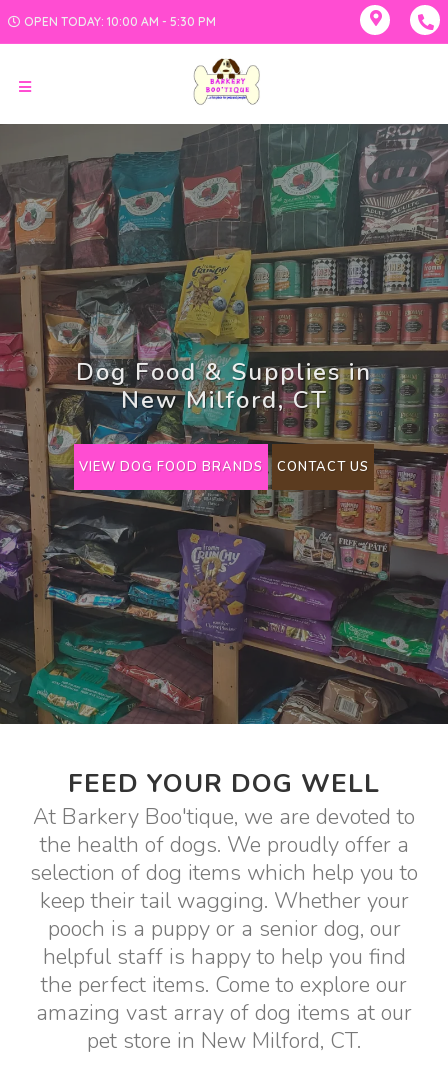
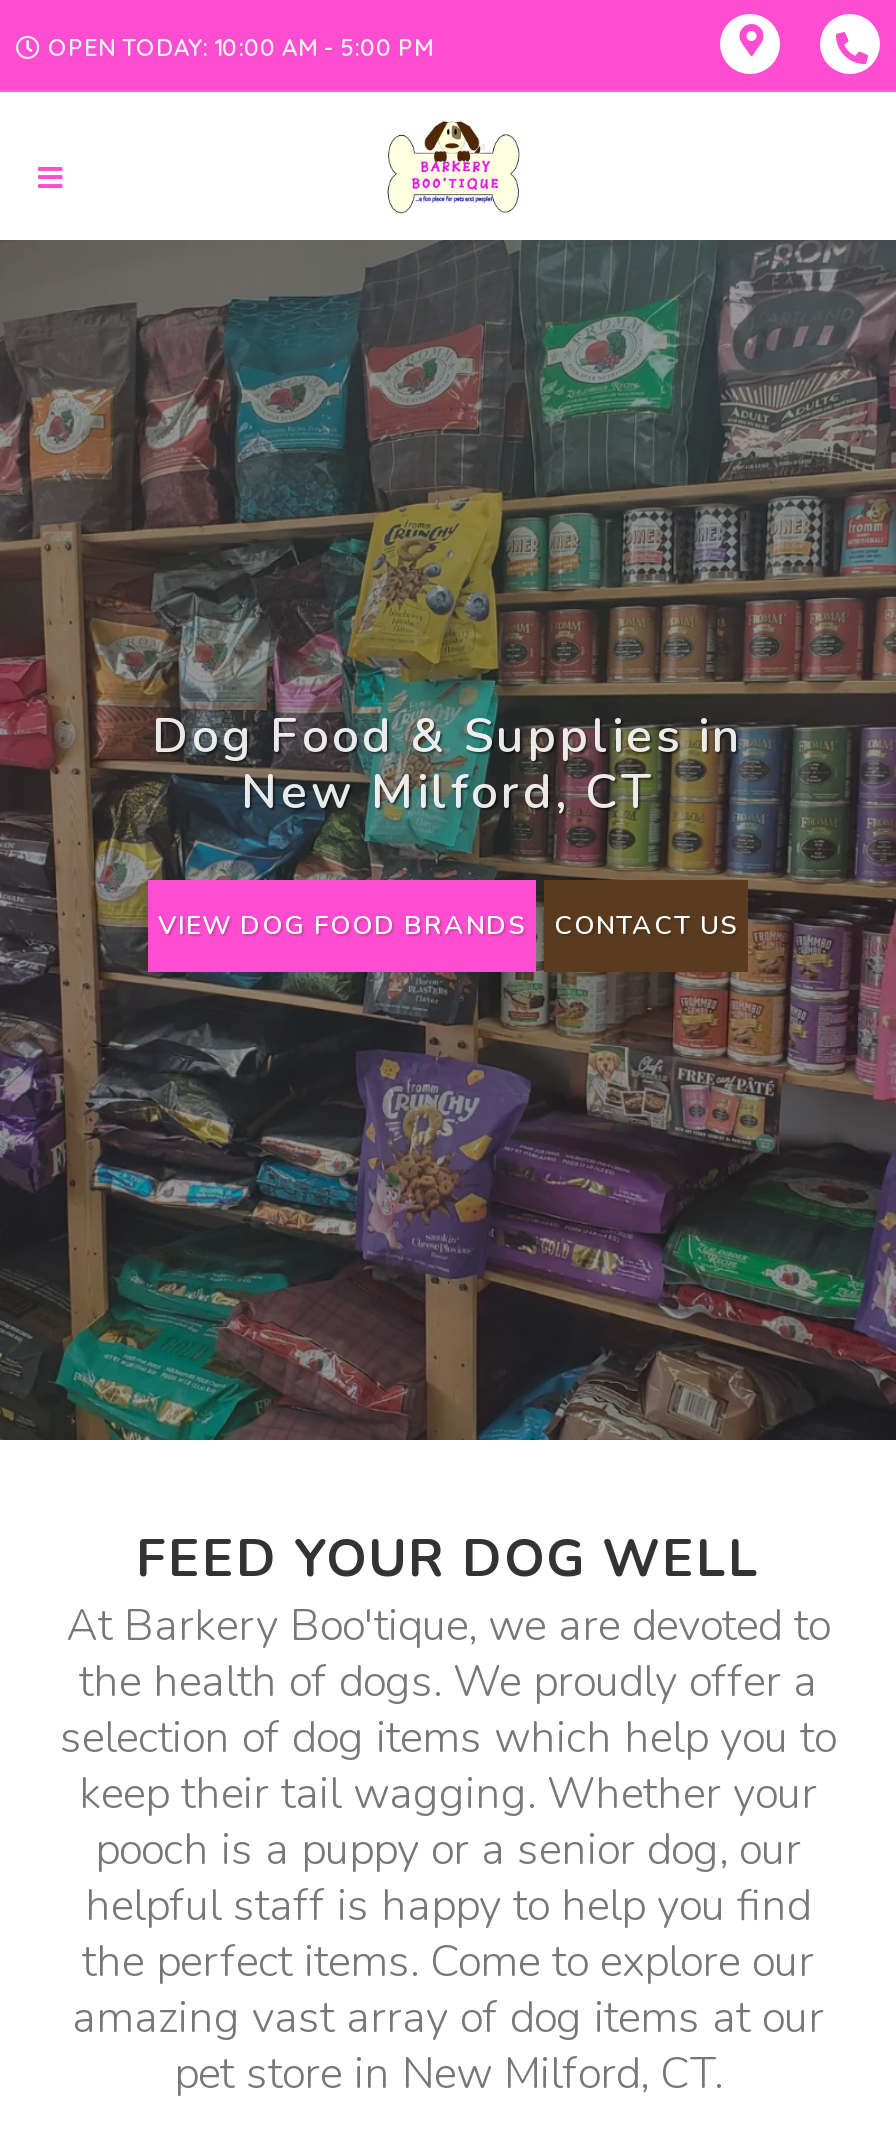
[24,14,216,29] OPEN TODAY: 10:00 AM - 5:30 PM -> [48,32,434,62] OPEN TODAY: 10:00 AM - 5:00 PM

